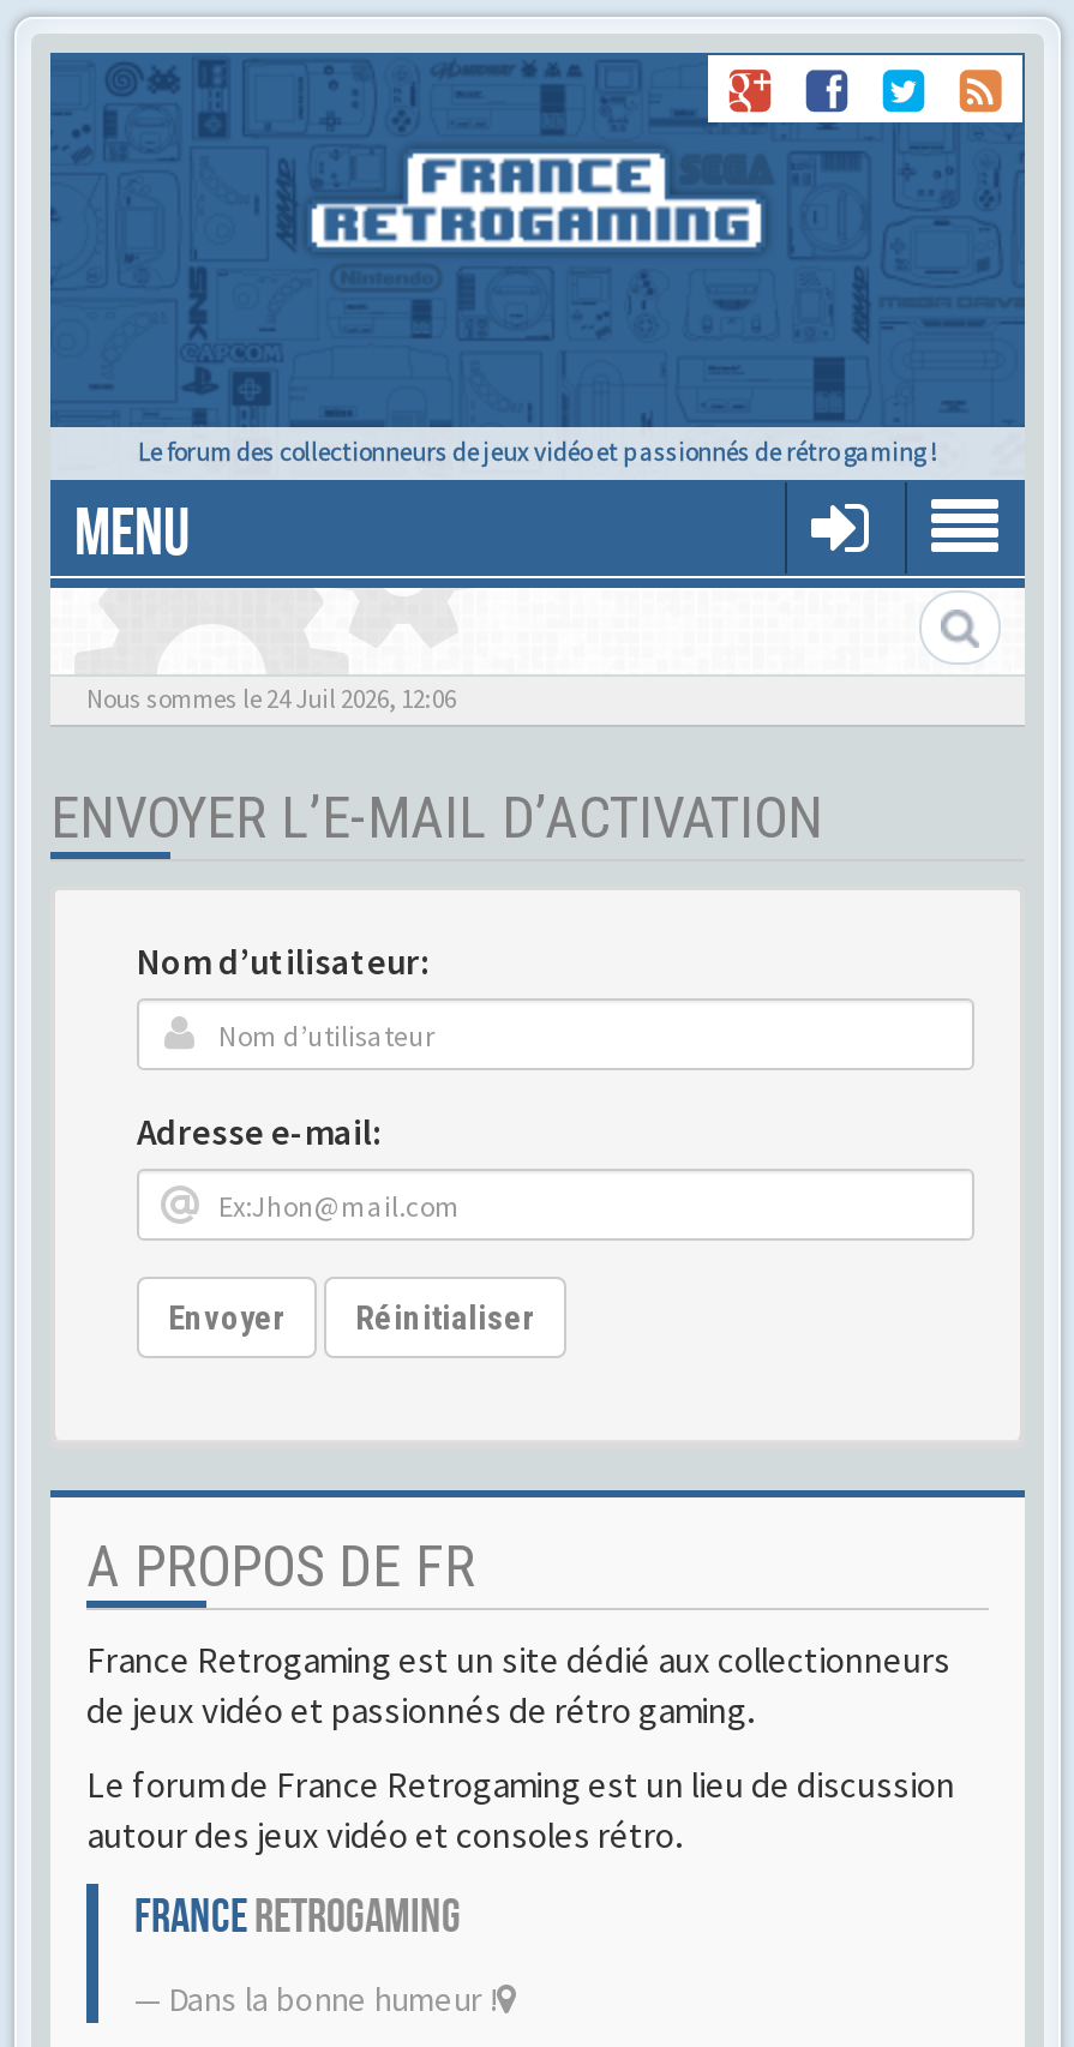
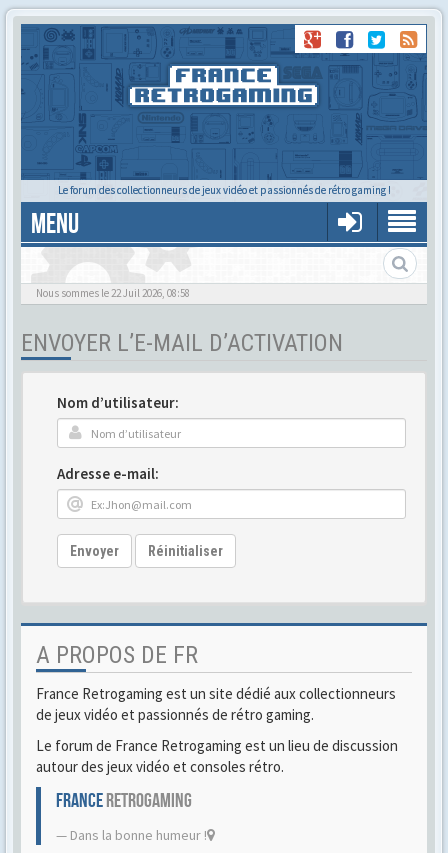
[86,682,456,715] Nous sommes le 24 Juil 2026, 12:06 -> [36,286,190,300] Nous sommes le 22 Juil 2026, 08:58

